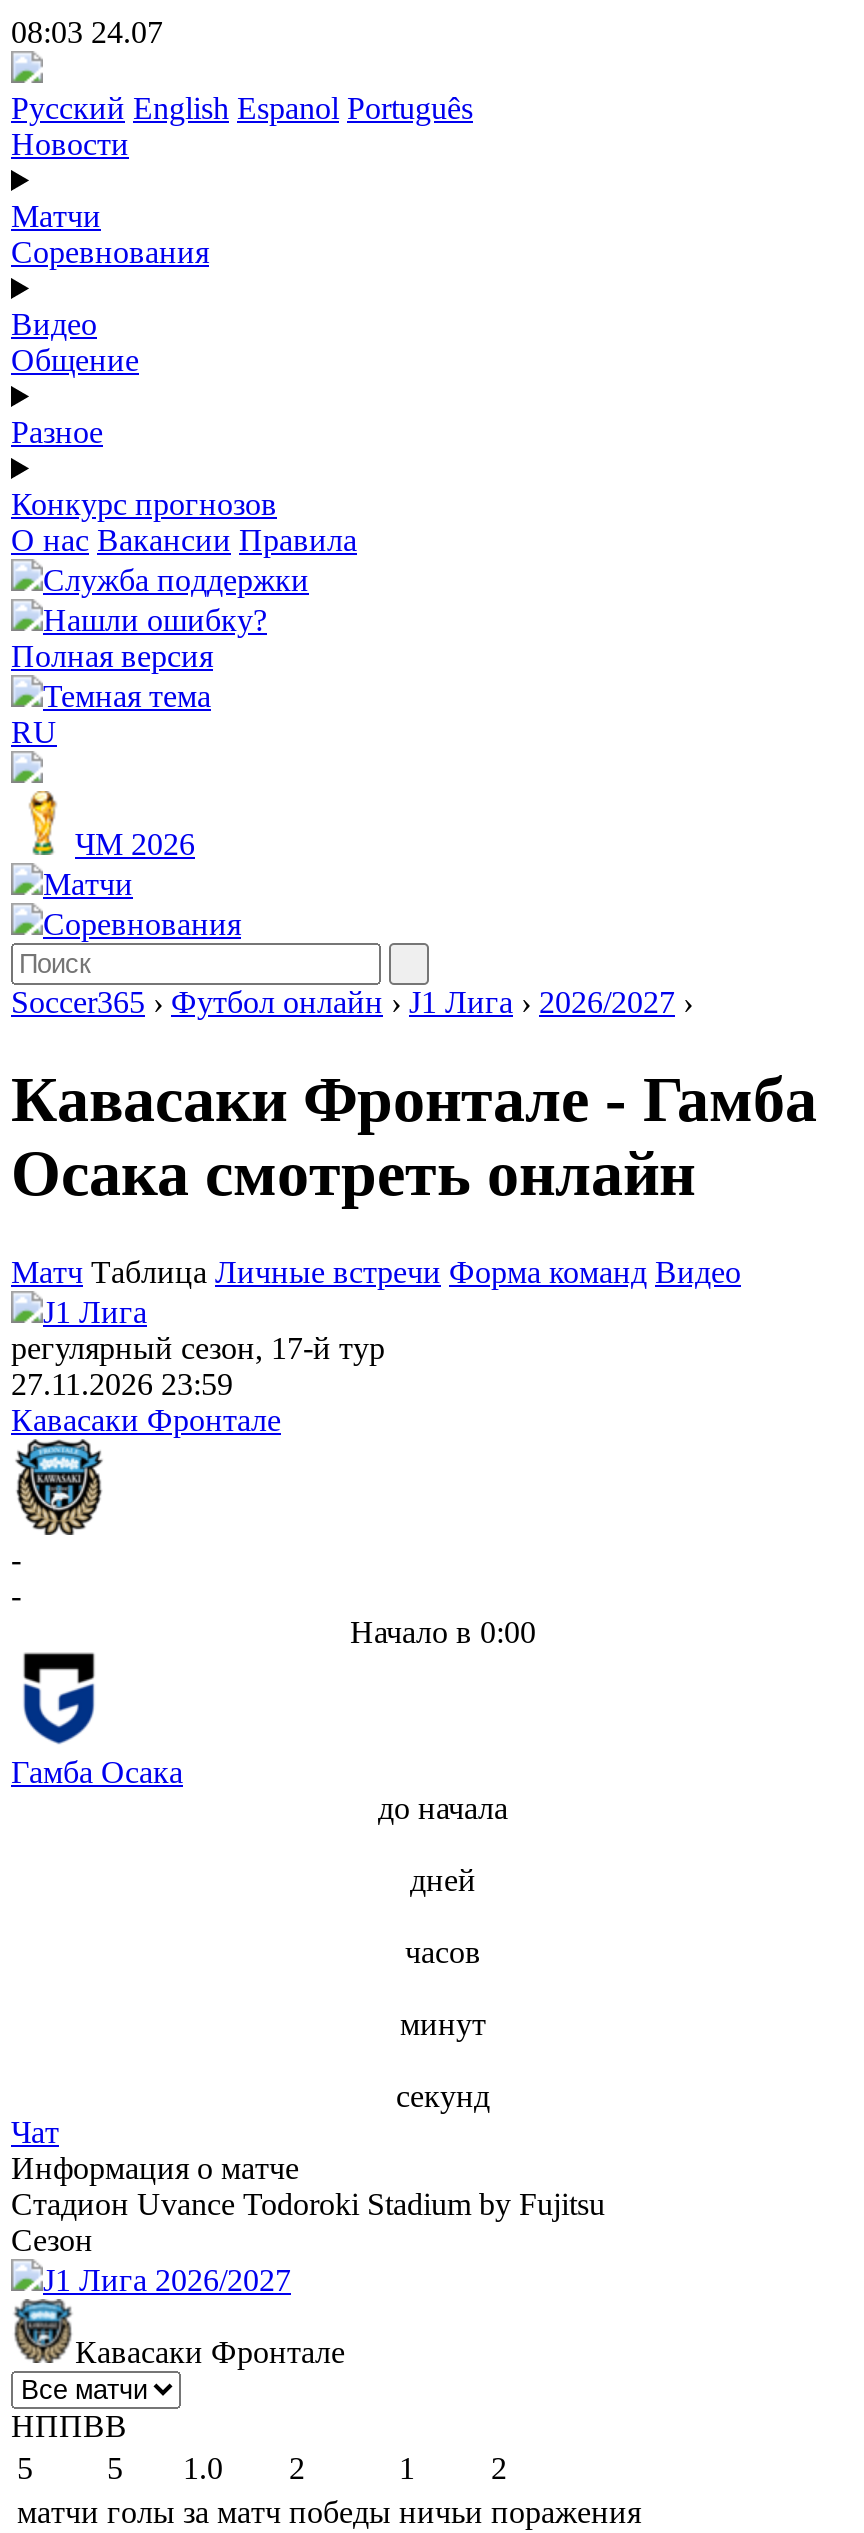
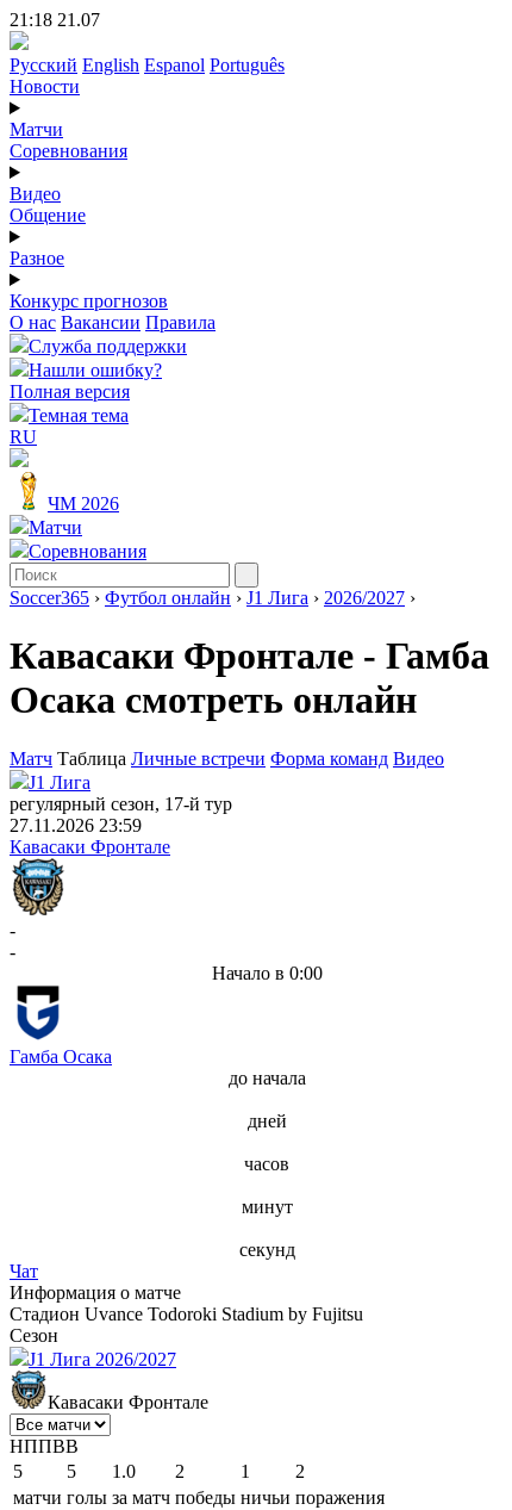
[11,15,163,49] 08:03 24.07 -> [10,10,100,30] 21:18 21.07

